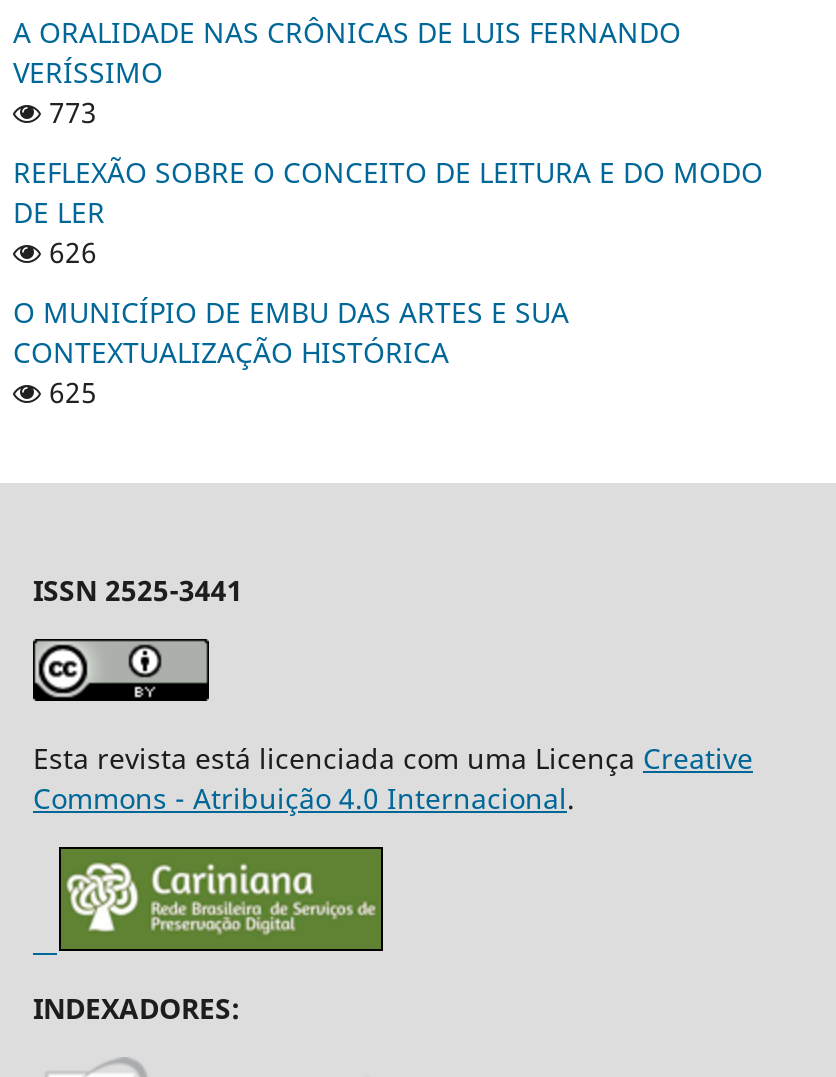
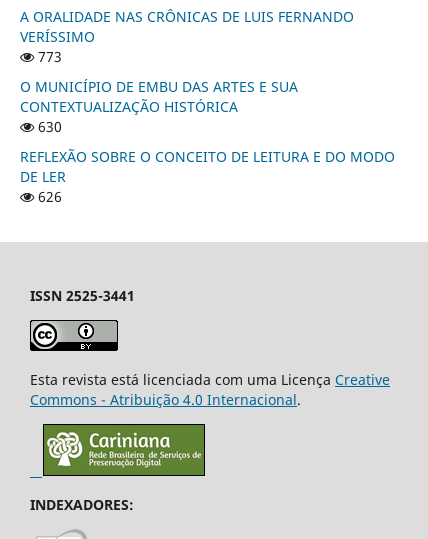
none -> [34,117,62,136] 630
moved [13,153,763,271] -> [20,147,395,206]: REFLEXÃO SOBRE O CONCEITO DE LEITURA E DO MODO | DE LER | 626
moved [13,293,569,371] -> [20,77,298,116]: O MUNICÍPIO DE EMBU DAS ARTES E SUA | CONTEXTUALIZAÇÃO HISTÓRICA
[41,373,97,411] 625 -> none

